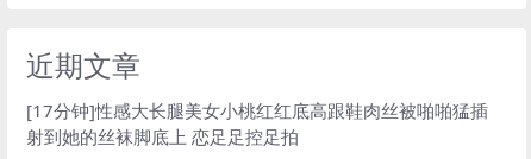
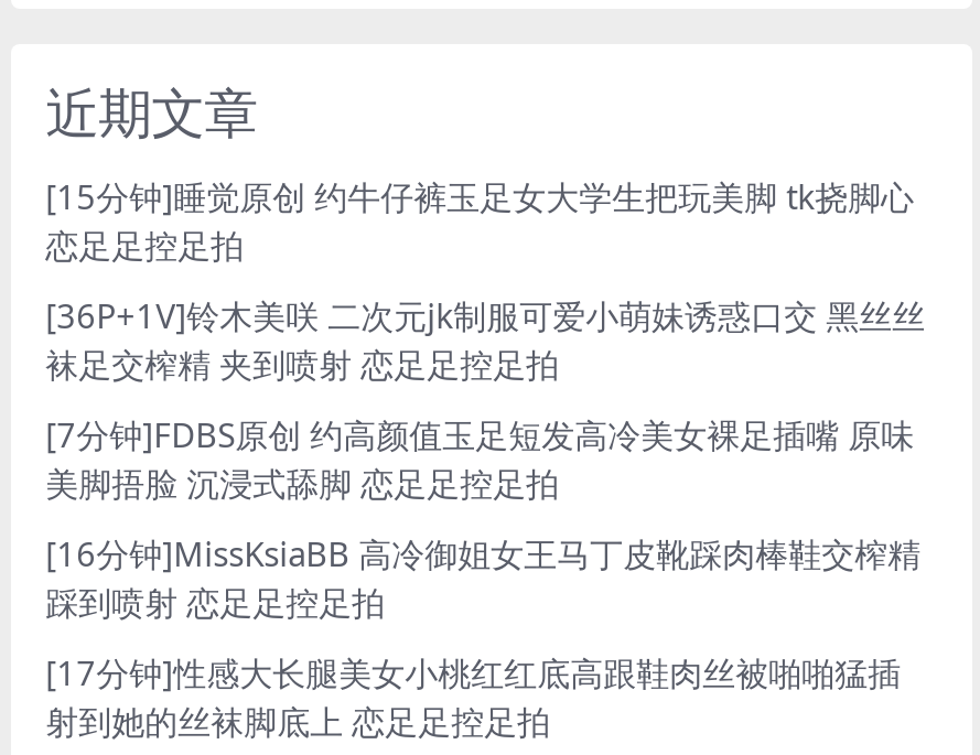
none -> [45,173,925,623] [15分钟]睡觉原创 约牛仔裤玉足女大学生把玩美脚 tk挠脚心 | 恋足足控足拍 | [36P+1V]铃木美咲 二次元jk制服可爱小萌妹诱惑口交 黑丝丝 | 袜足交榨精 夹到喷射 恋足足控足拍 | [7分钟]FDBS原创 约高颜值玉足短发高冷美女裸足插嘴 原味 | 美脚捂脸 沉浸式舔脚 恋足足控足拍 | [16分钟]MissKsiaBB 高冷御姐女王马丁皮靴踩肉棒鞋交榨精 | 踩到喷射 恋足足控足拍

